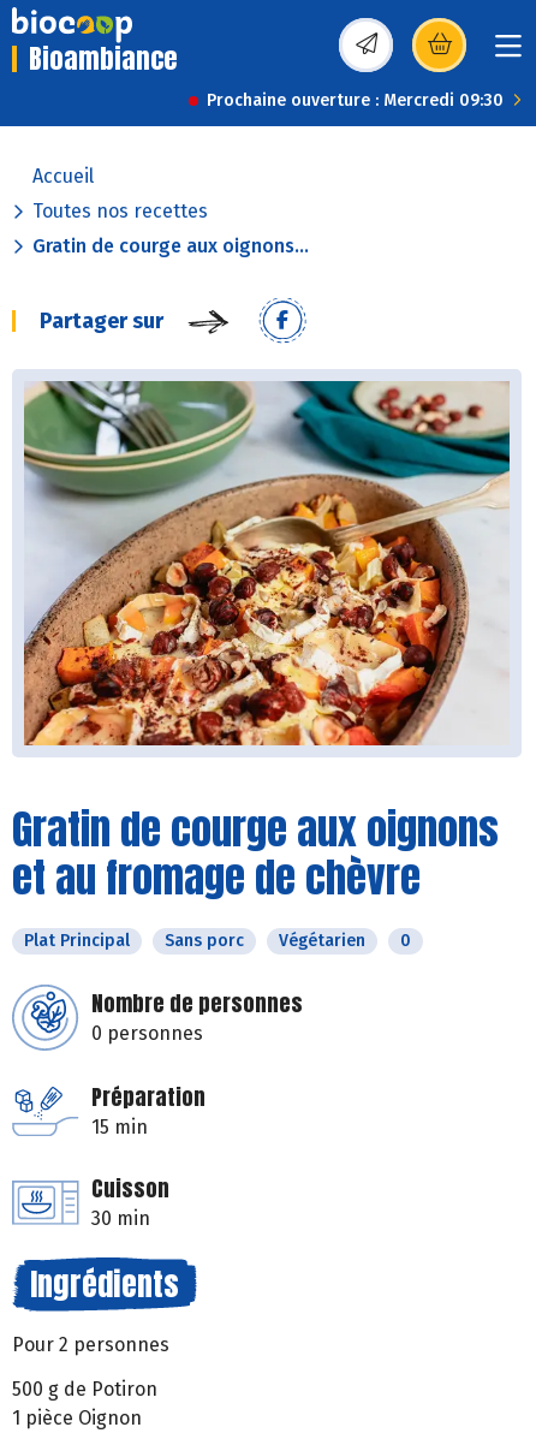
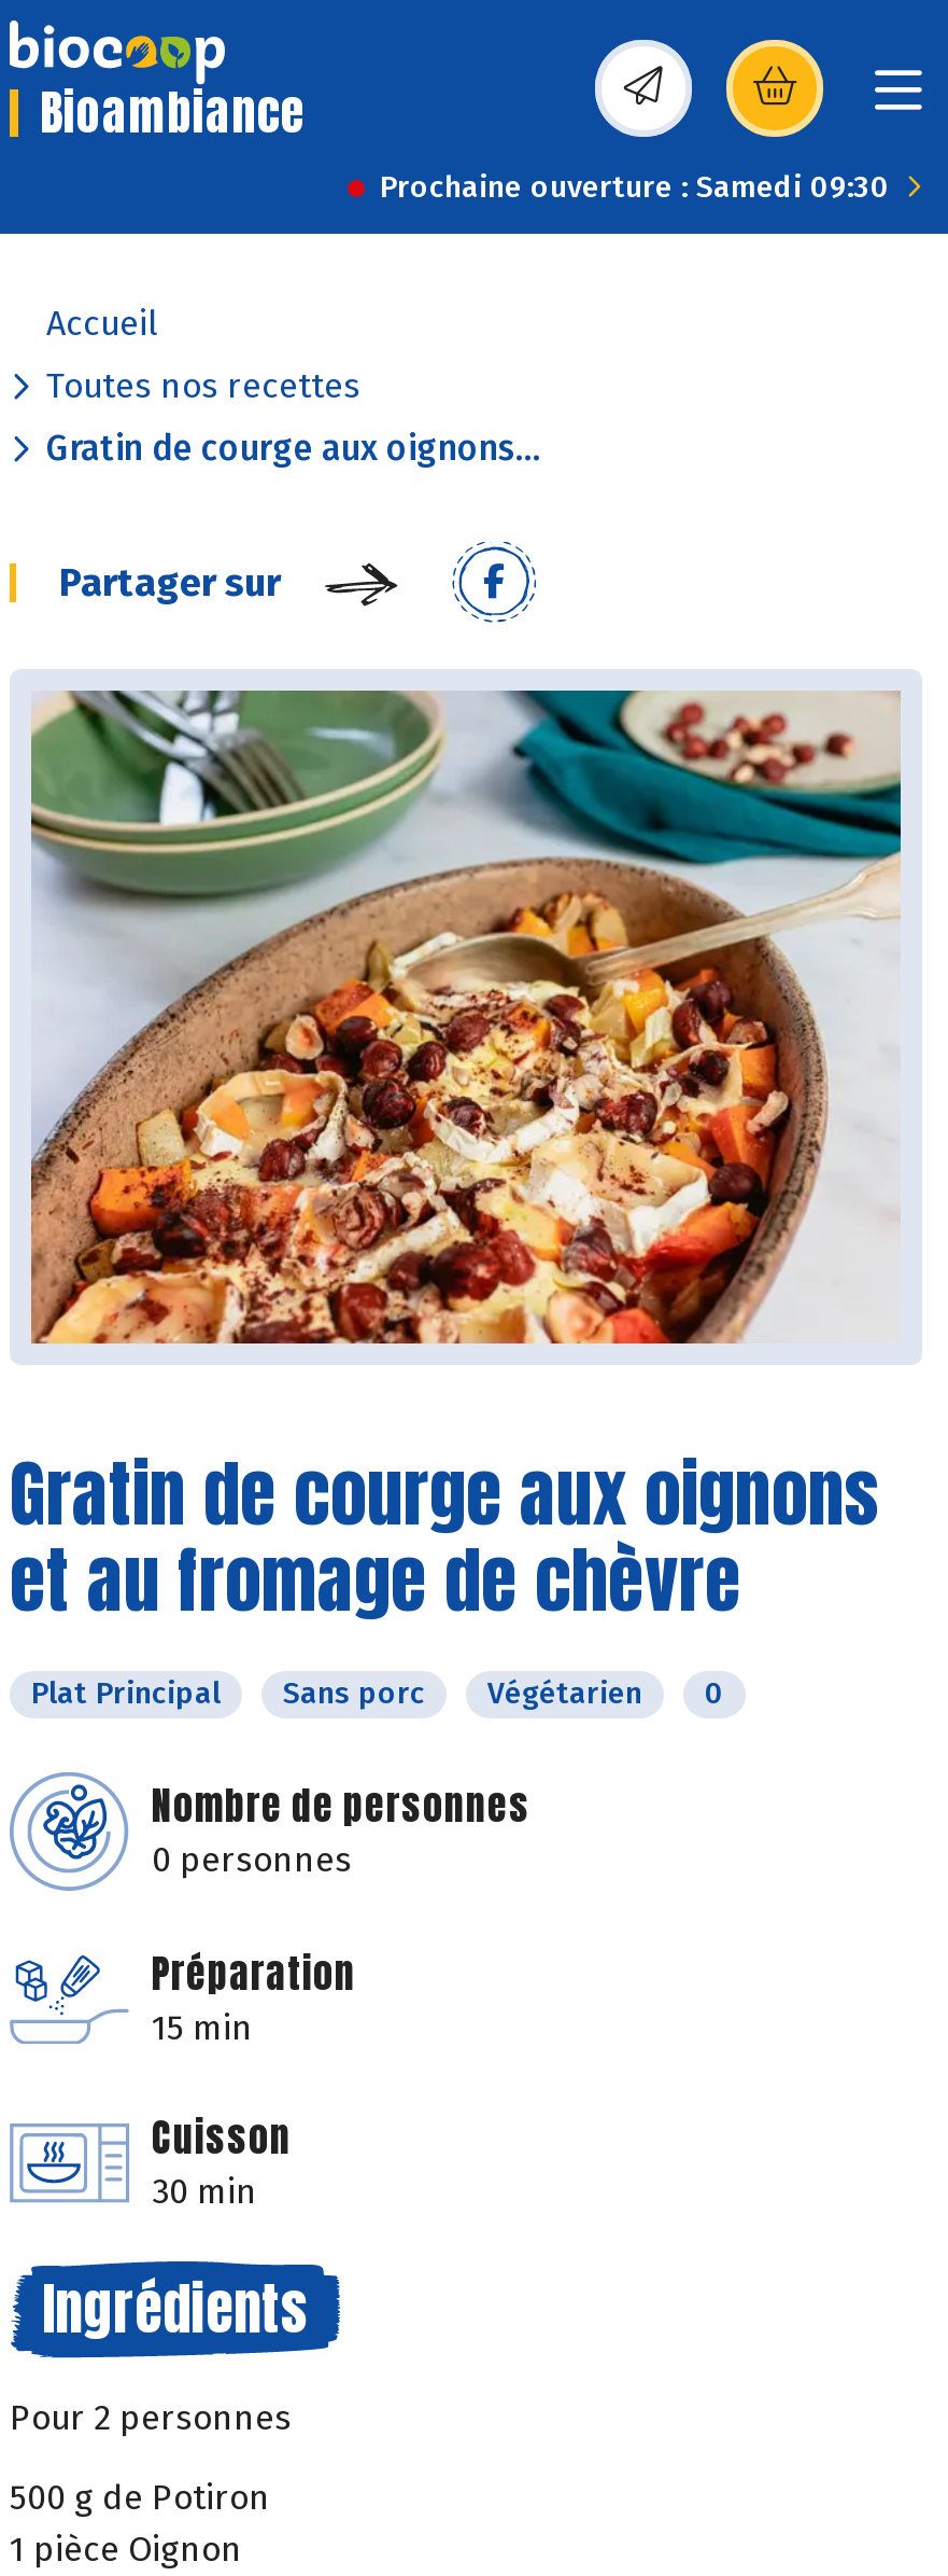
[207,90,504,111] Prochaine ouverture : Mercredi 09:30 -> [380,169,890,206] Prochaine ouverture : Samedi 09:30

